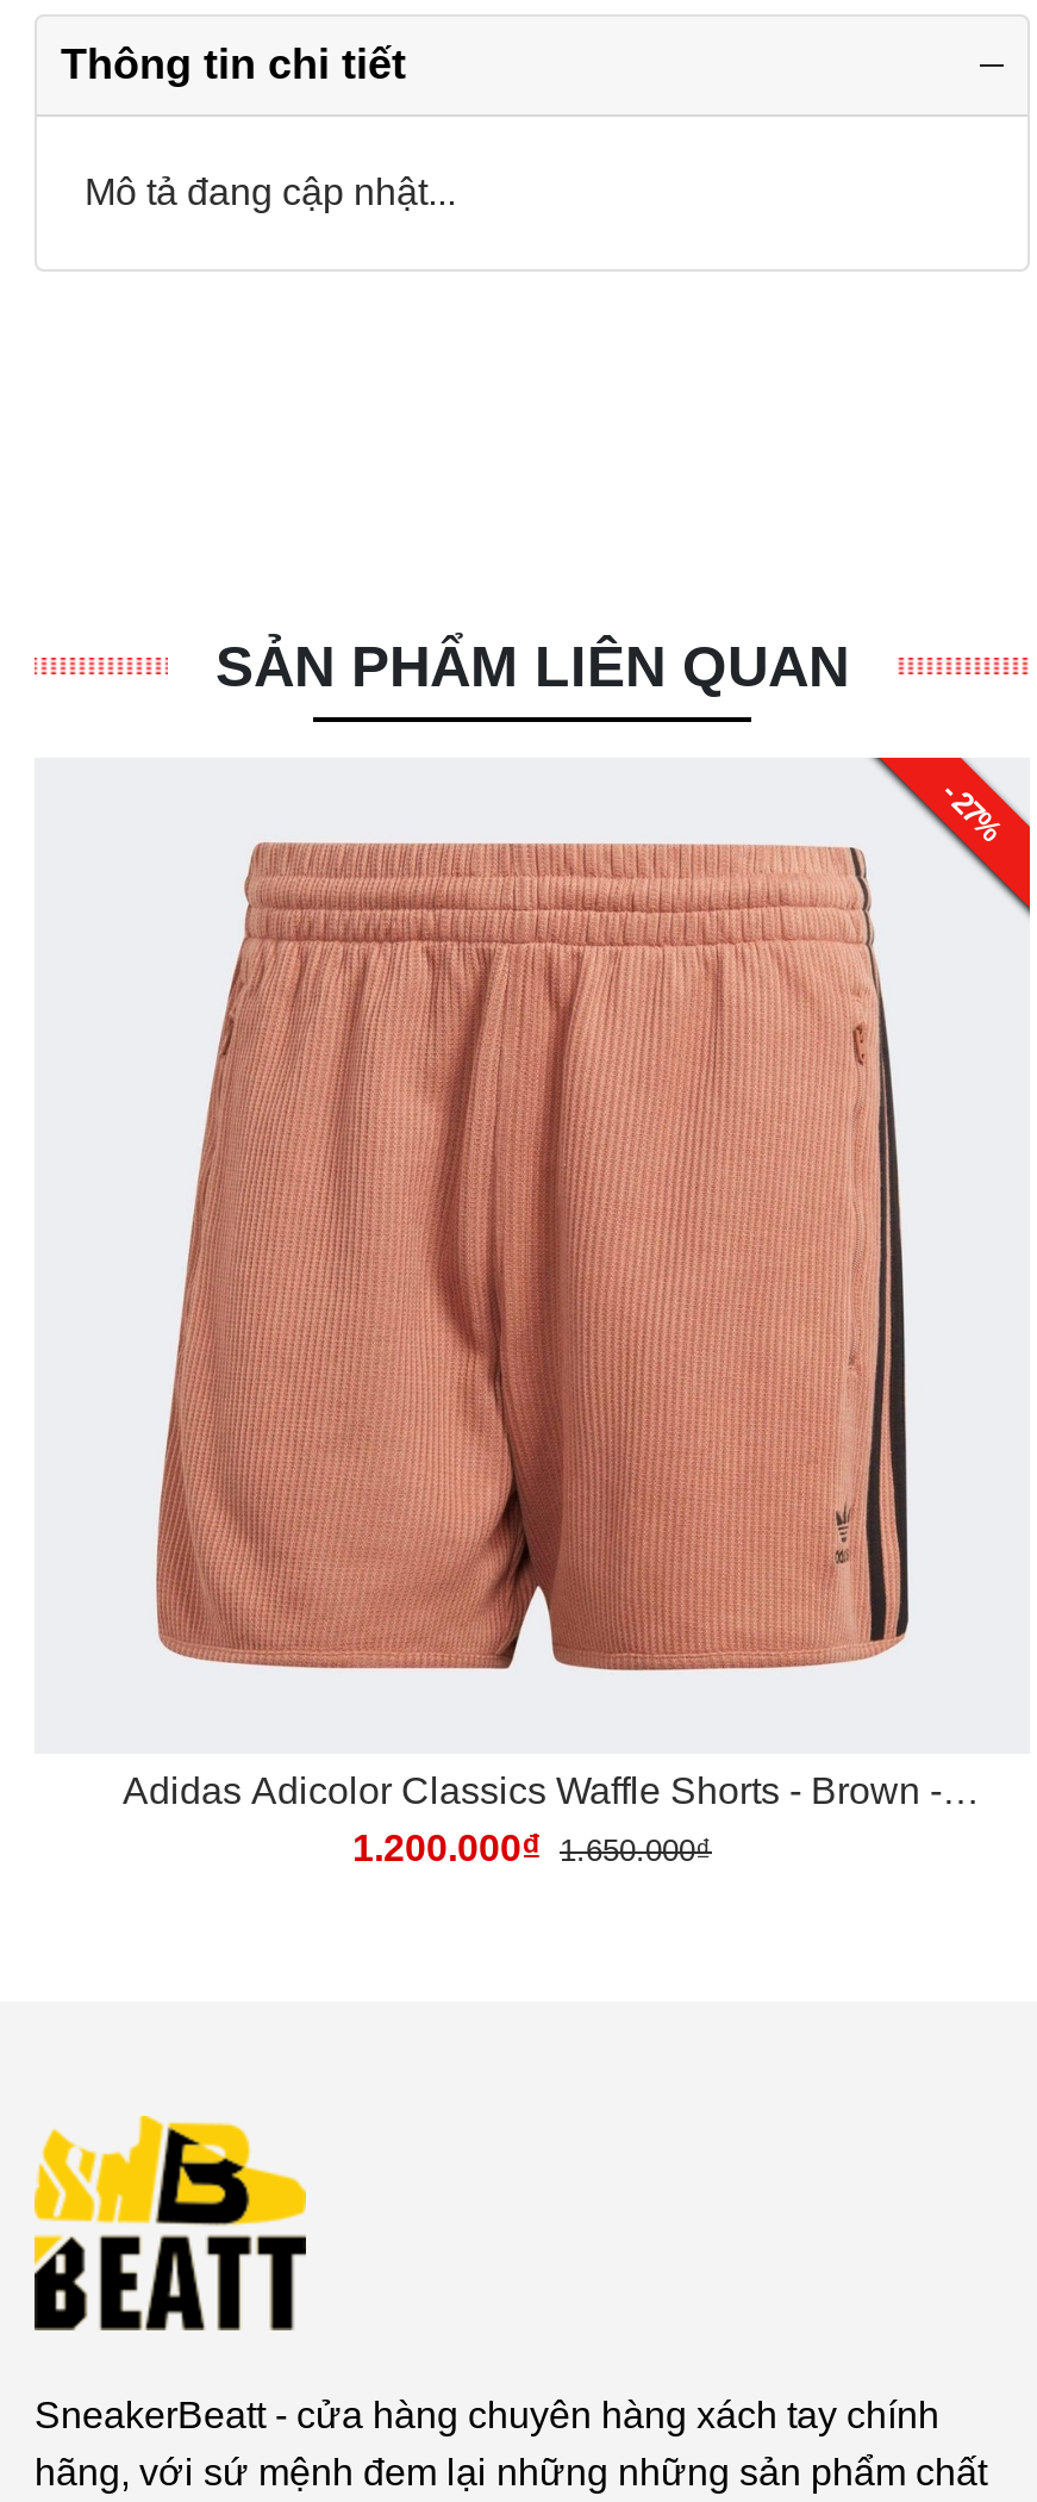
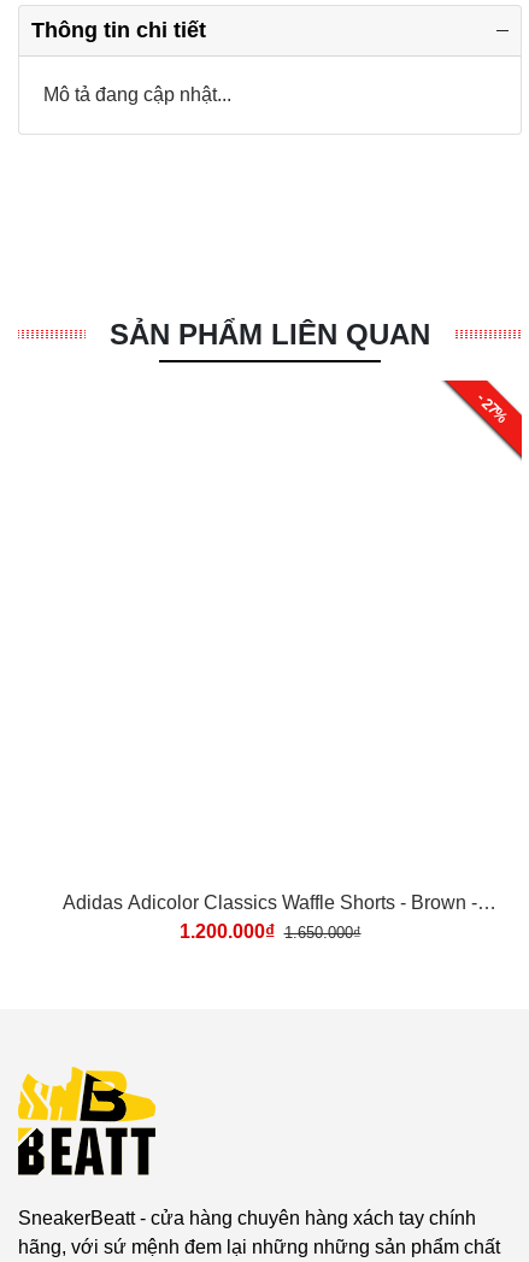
[154,839,913,1673] [image] -> none

